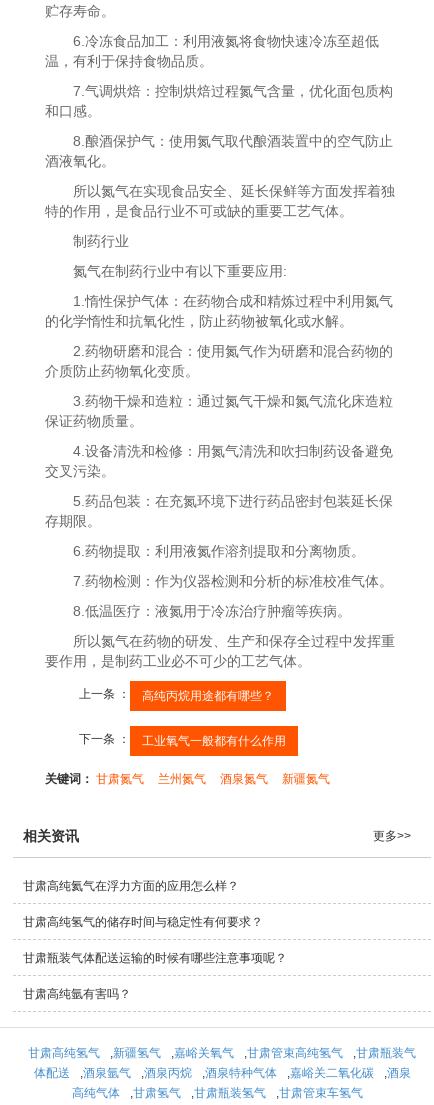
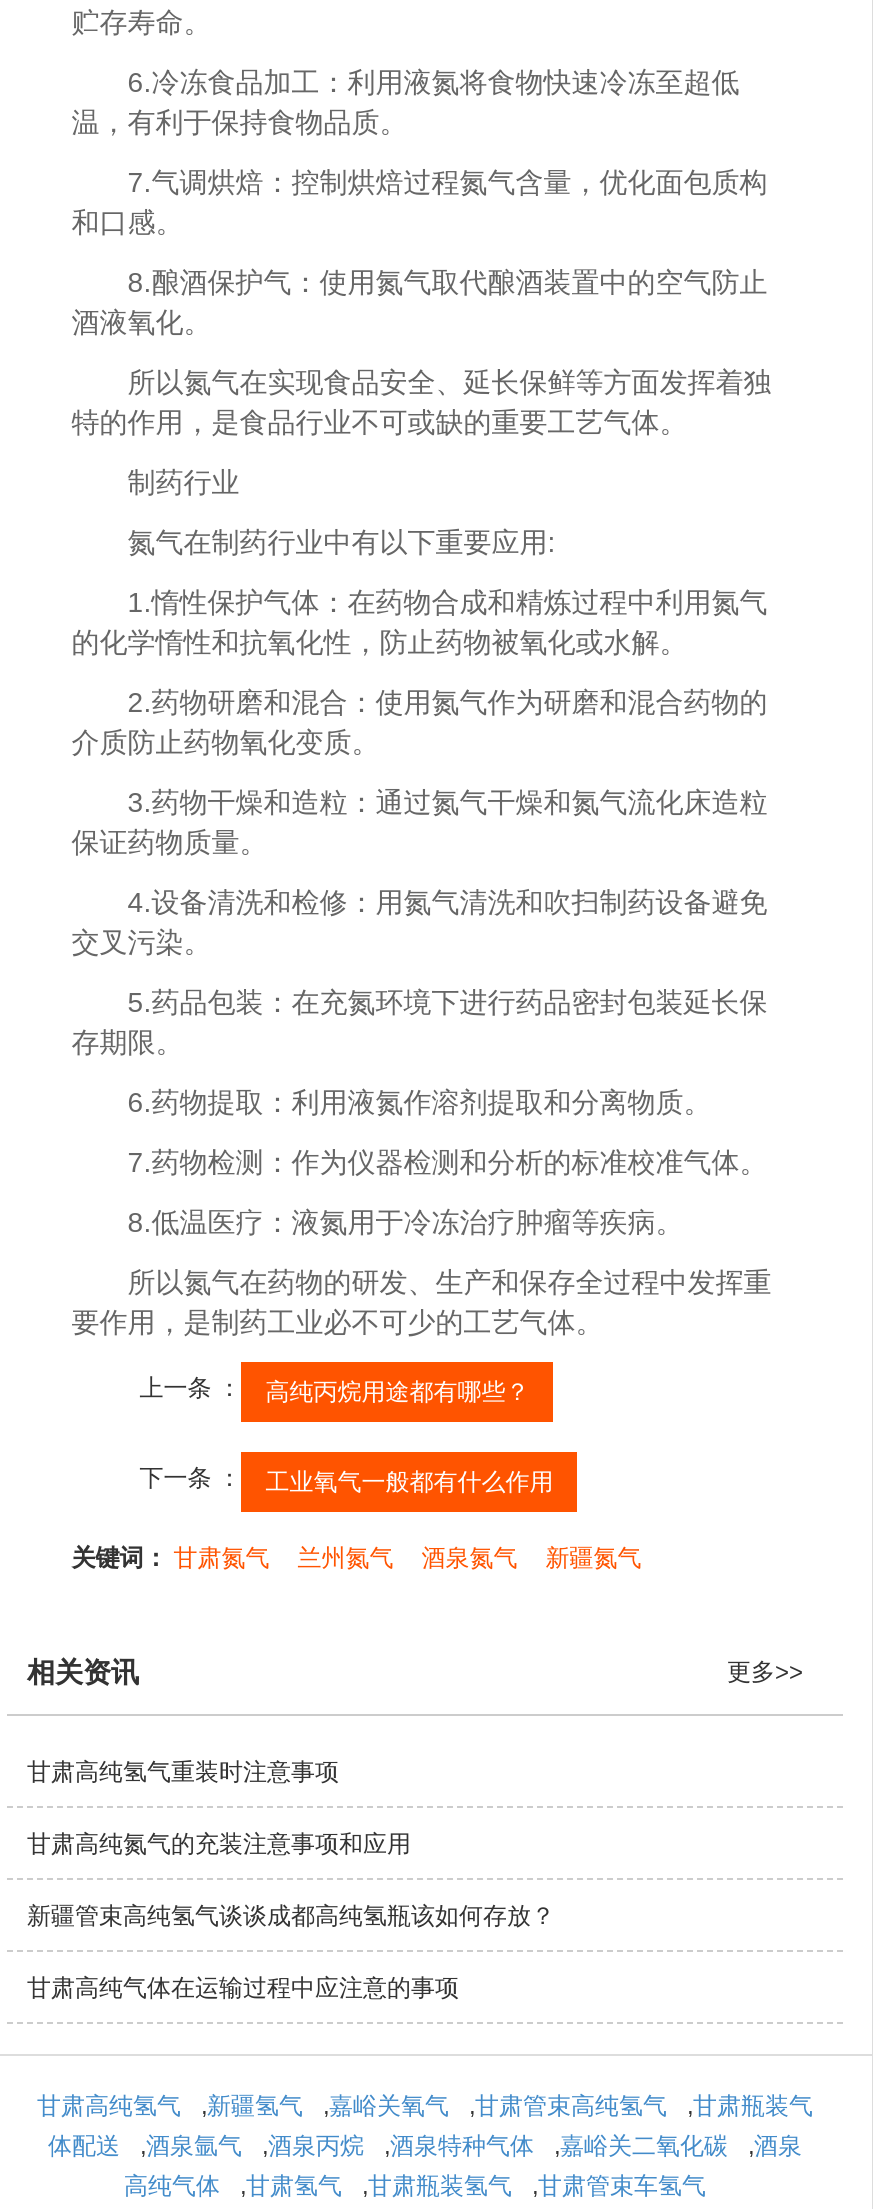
[23,879,239,893] 甘肃高纯氦气在浮力方面的应用怎么样？ -> [27,1758,339,1786] 甘肃高纯氢气重装时注意事项
[23,915,263,929] 甘肃高纯氢气的储存时间与稳定性有何要求？ -> [27,1830,411,1858] 甘肃高纯氮气的充装注意事项和应用
[23,951,287,965] 甘肃瓶装气体配送运输的时候有哪些注意事项呢？ -> [27,1902,555,1930] 新疆管束高纯氢气谈谈成都高纯氢瓶该如何存放？
[23,987,131,1001] 甘肃高纯氩有害吗？ -> [27,1974,459,2002] 甘肃高纯气体在运输过程中应注意的事项

